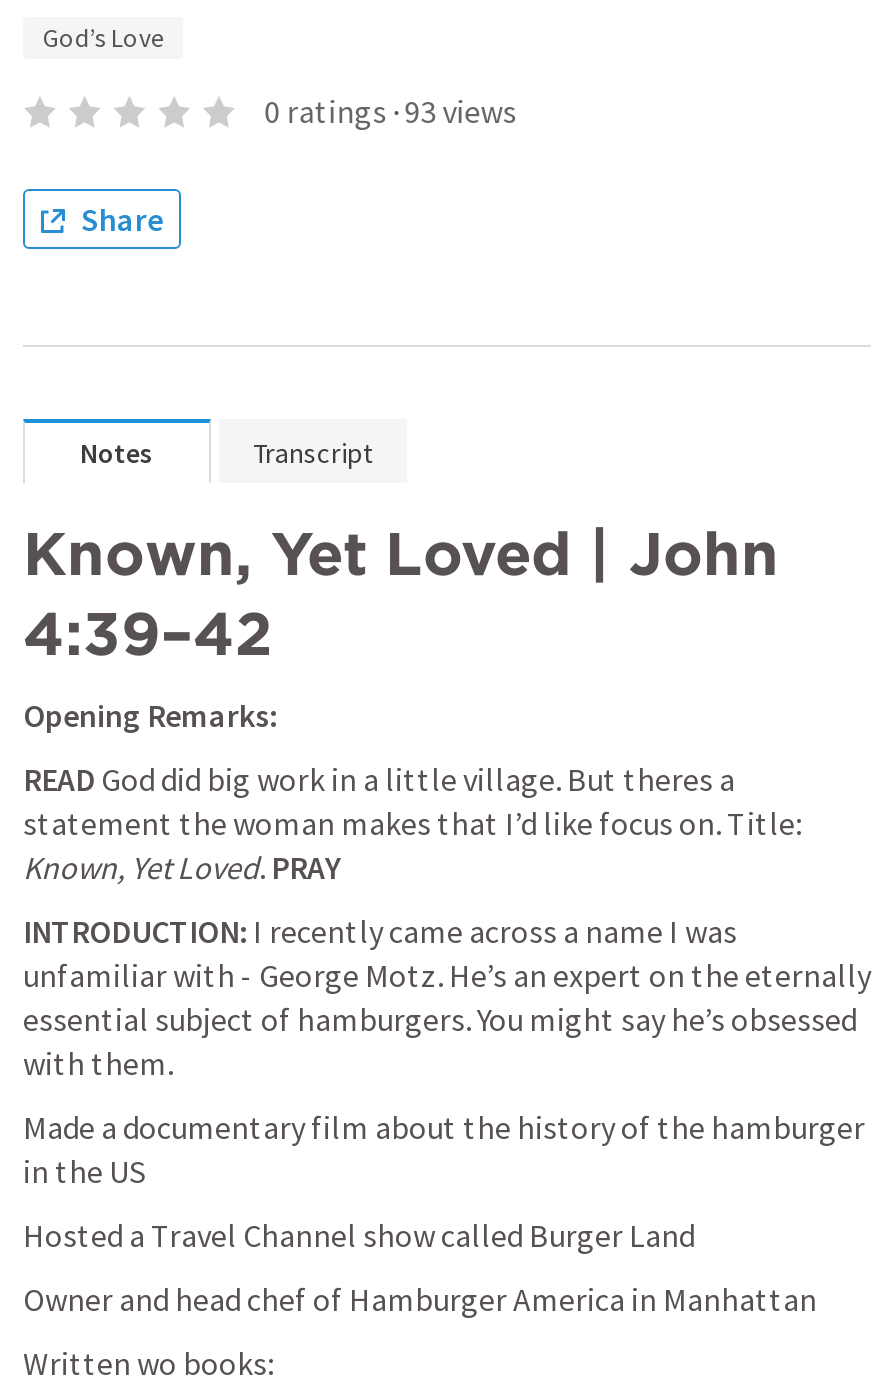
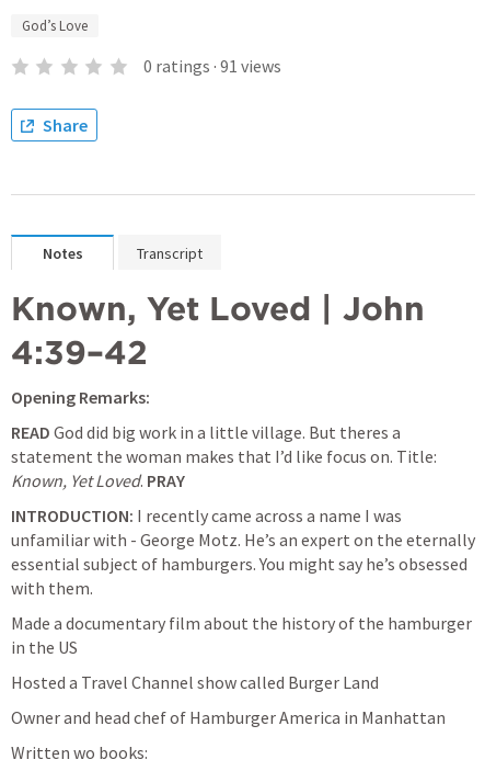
[264,91,516,131] 0 ratings · 93 views -> [143,55,281,77] 0 ratings · 91 views

